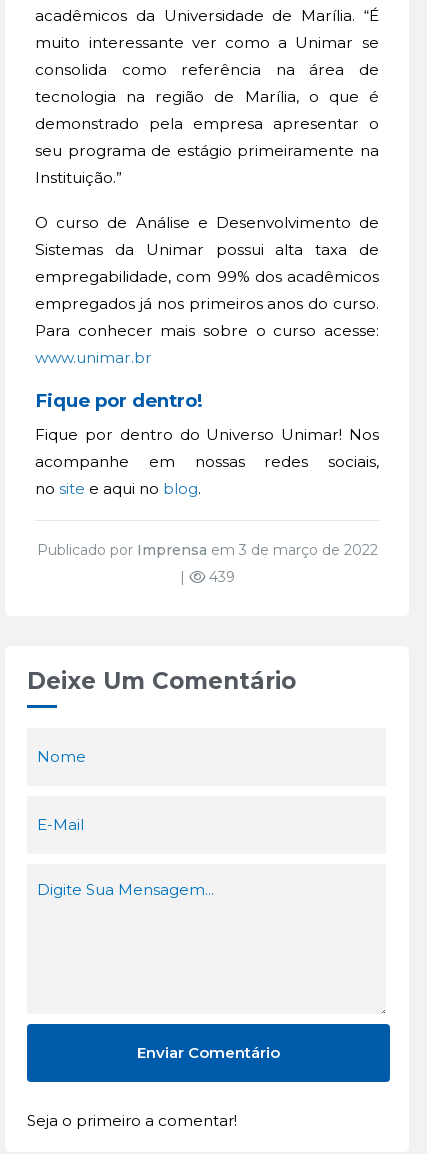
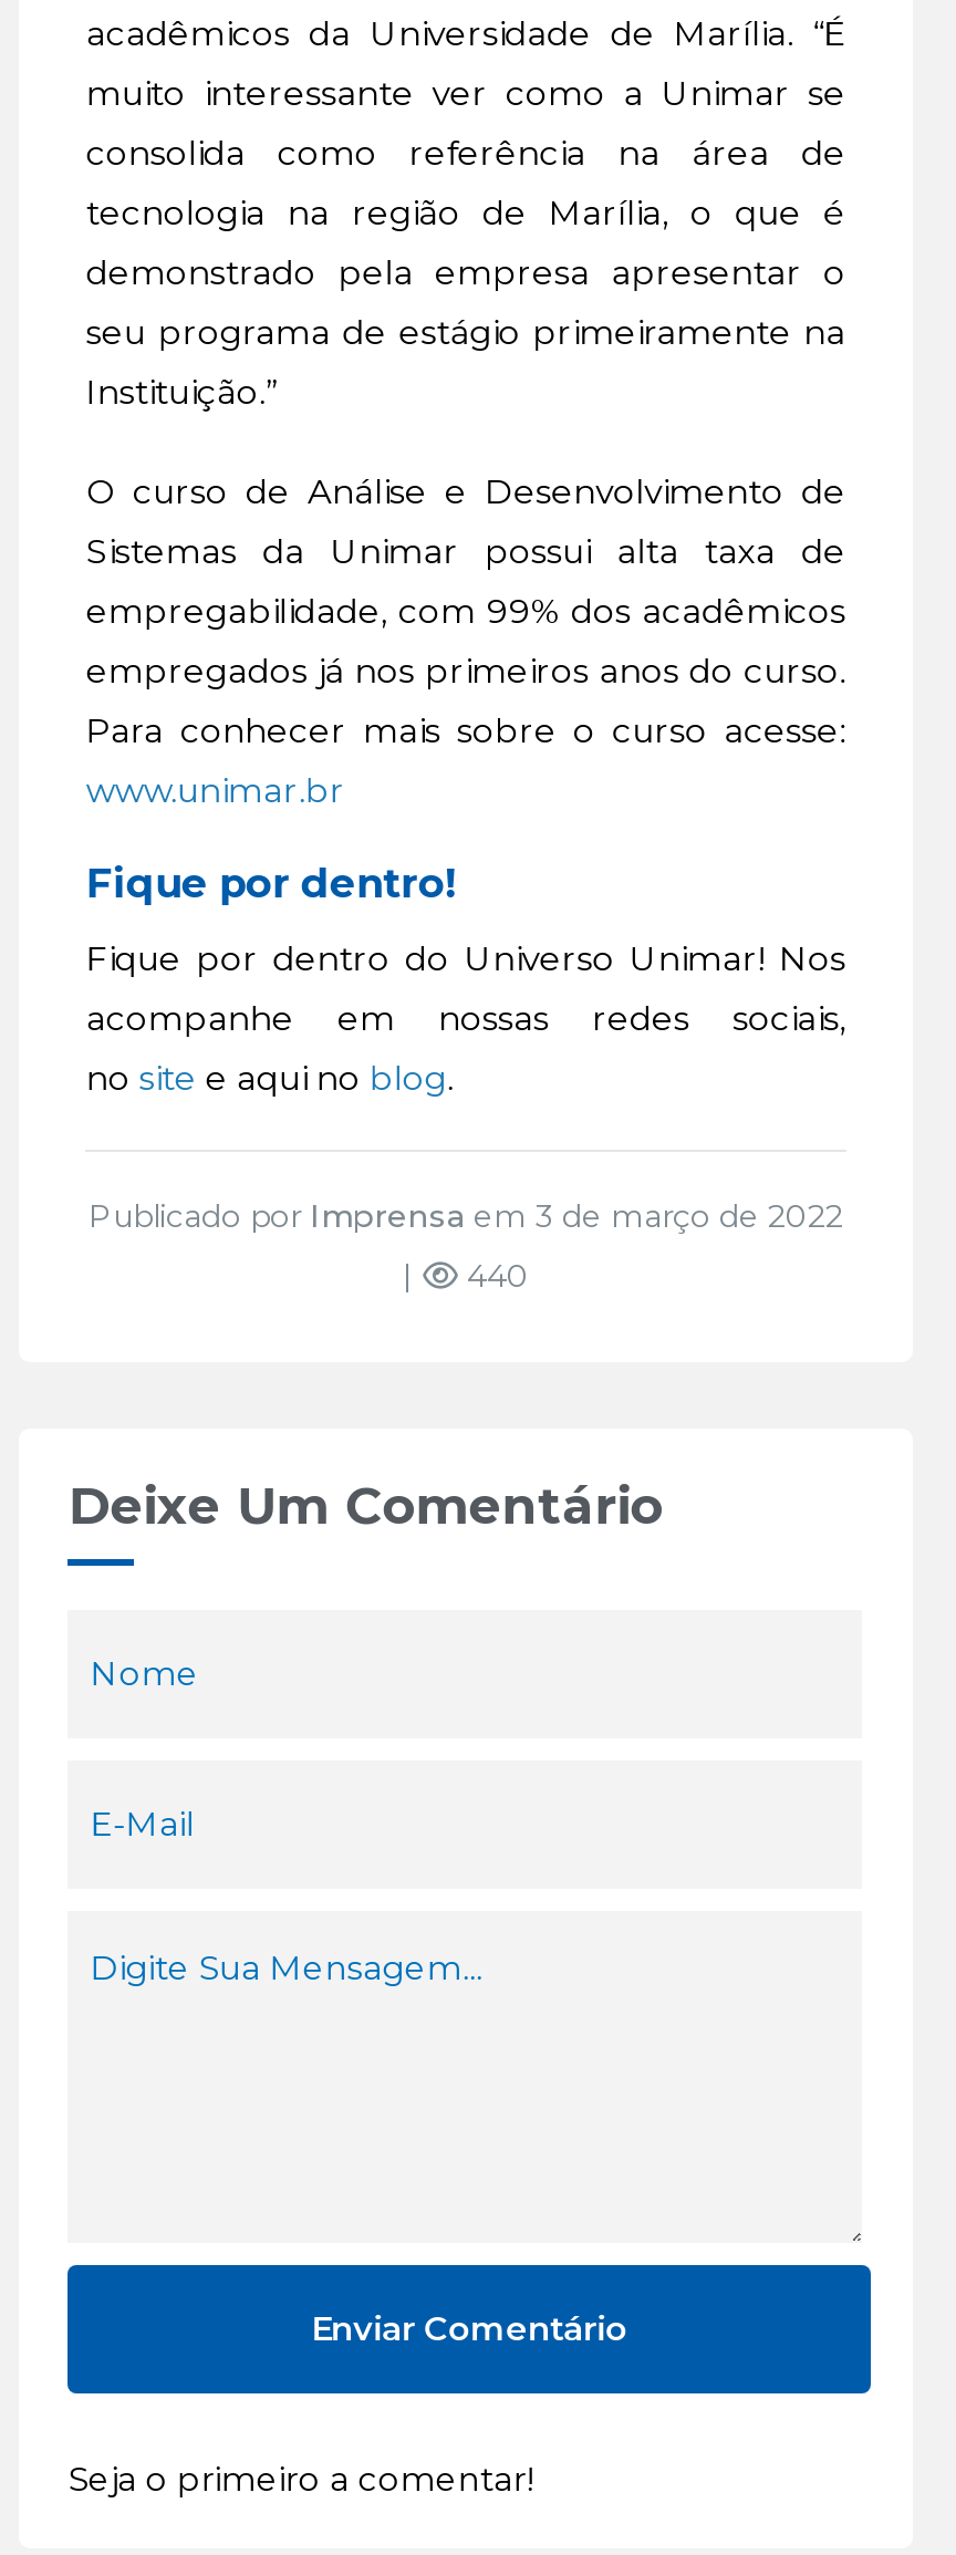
[204,568,234,586] 439 -> [458,1255,529,1295] 440

